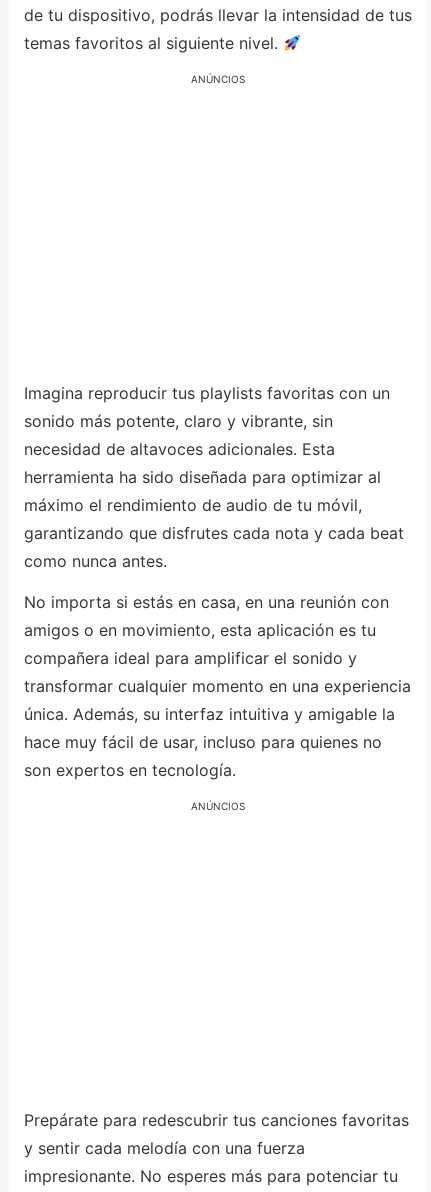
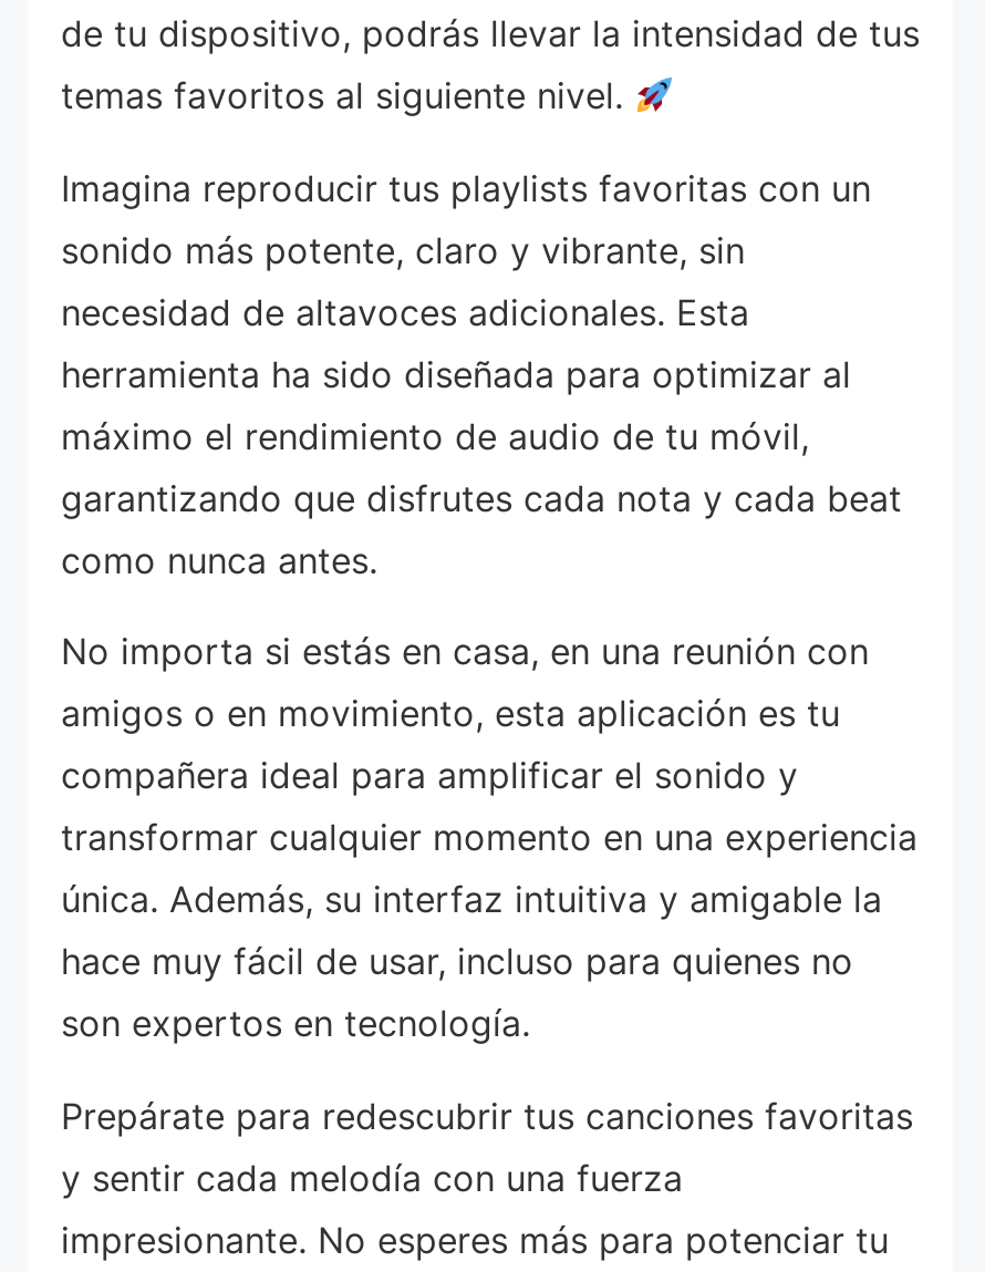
[191,72,245,84] ANÚNCIOS -> none
[191,800,245,812] ANÚNCIOS -> none

